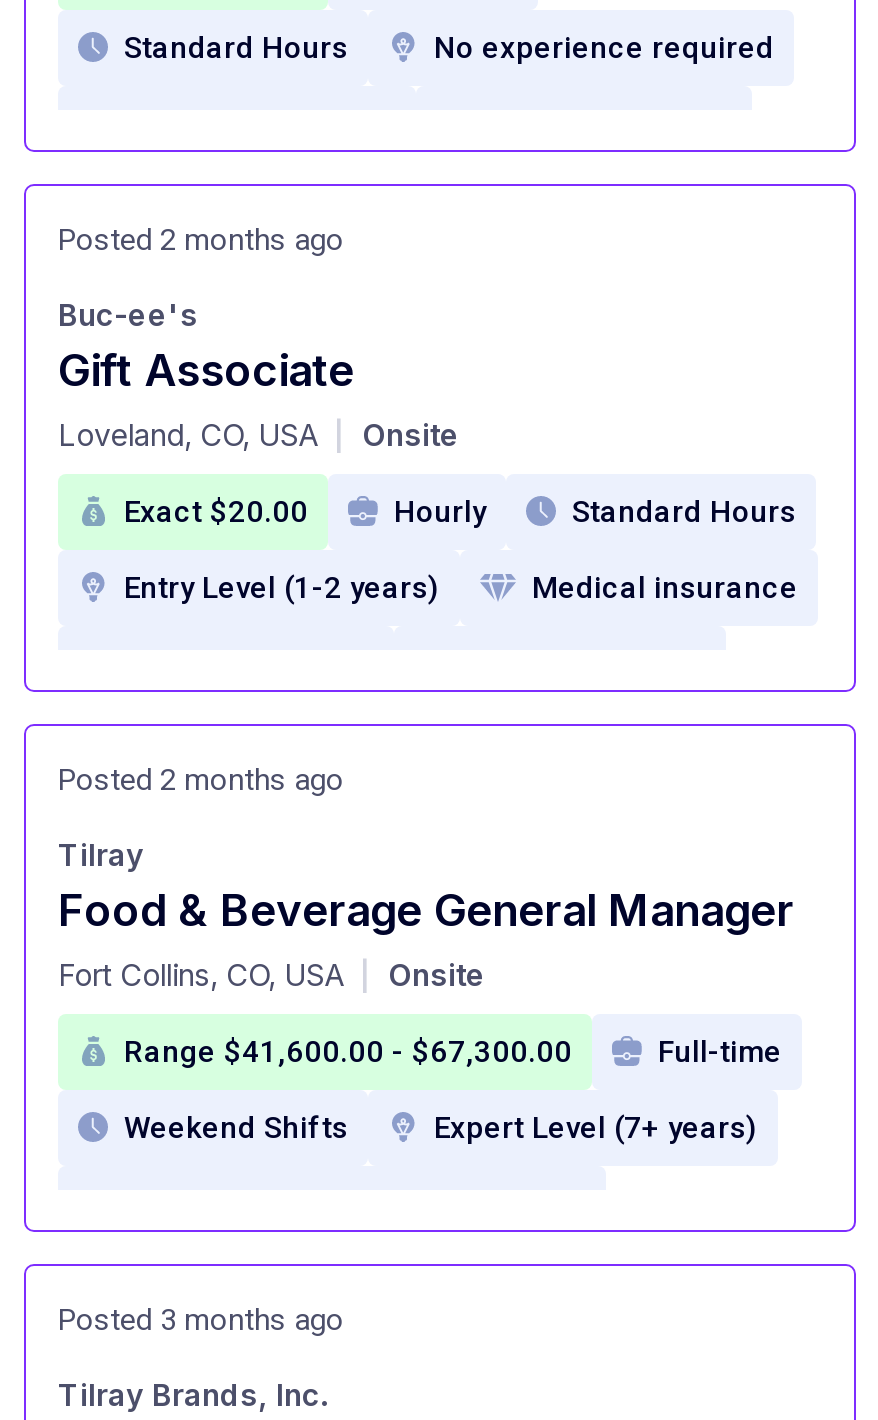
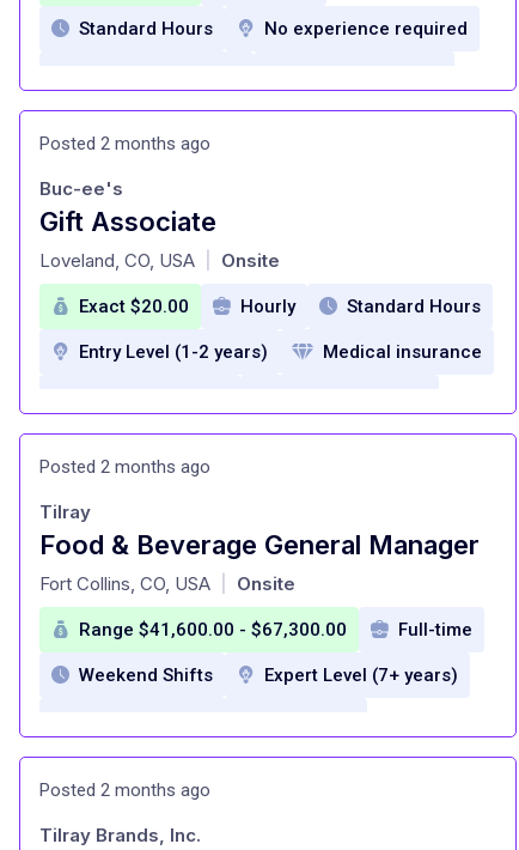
[58,1301,344,1337] Posted 3 months ago -> [39,779,210,800] Posted 2 months ago

